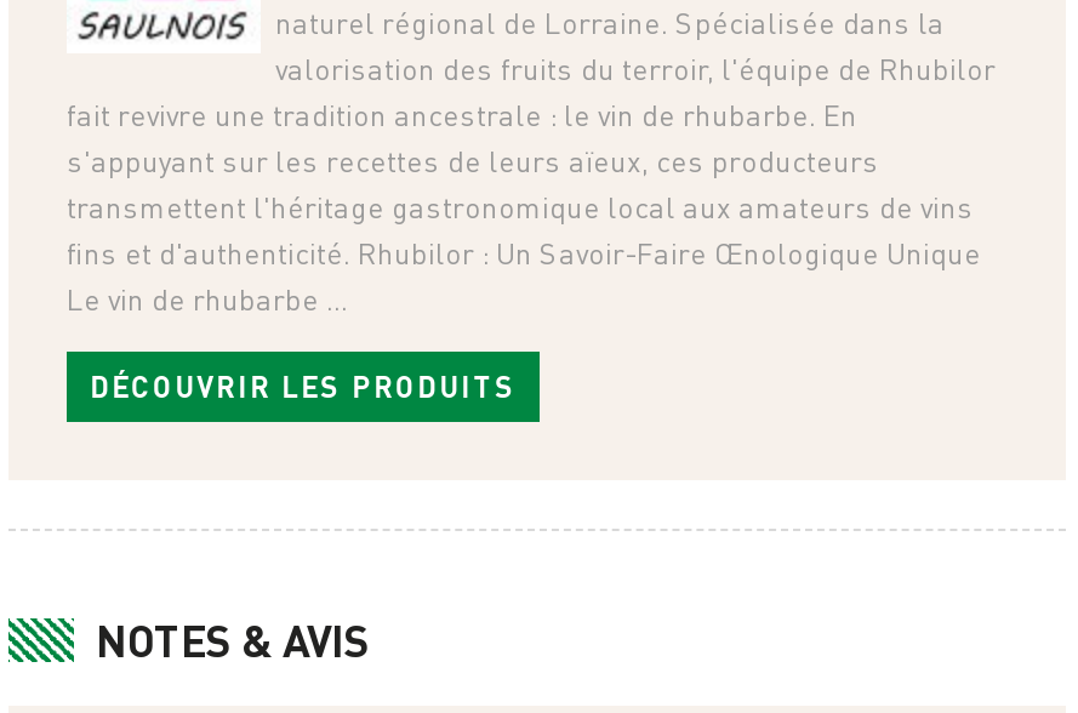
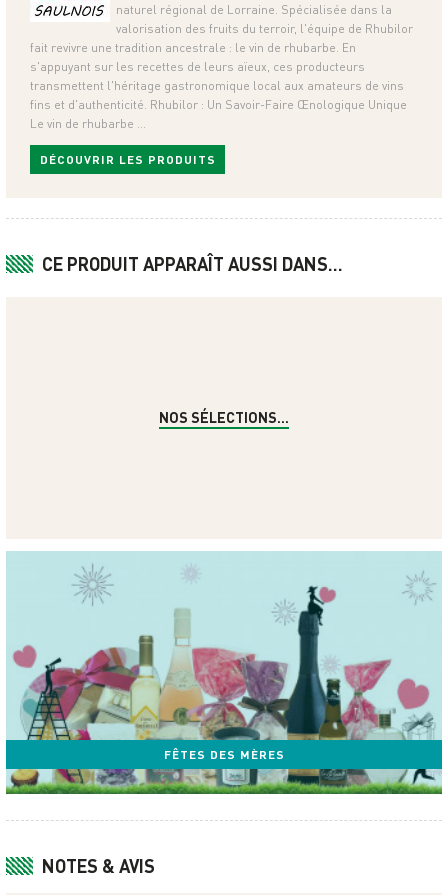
none -> [5,551,443,795] [image] | FÊTES DES MÈRES
none -> [42,252,343,275] CE PRODUIT APPARAÎT AUSSI DANS...
none -> [159,408,289,426] NOS SÉLECTIONS...

